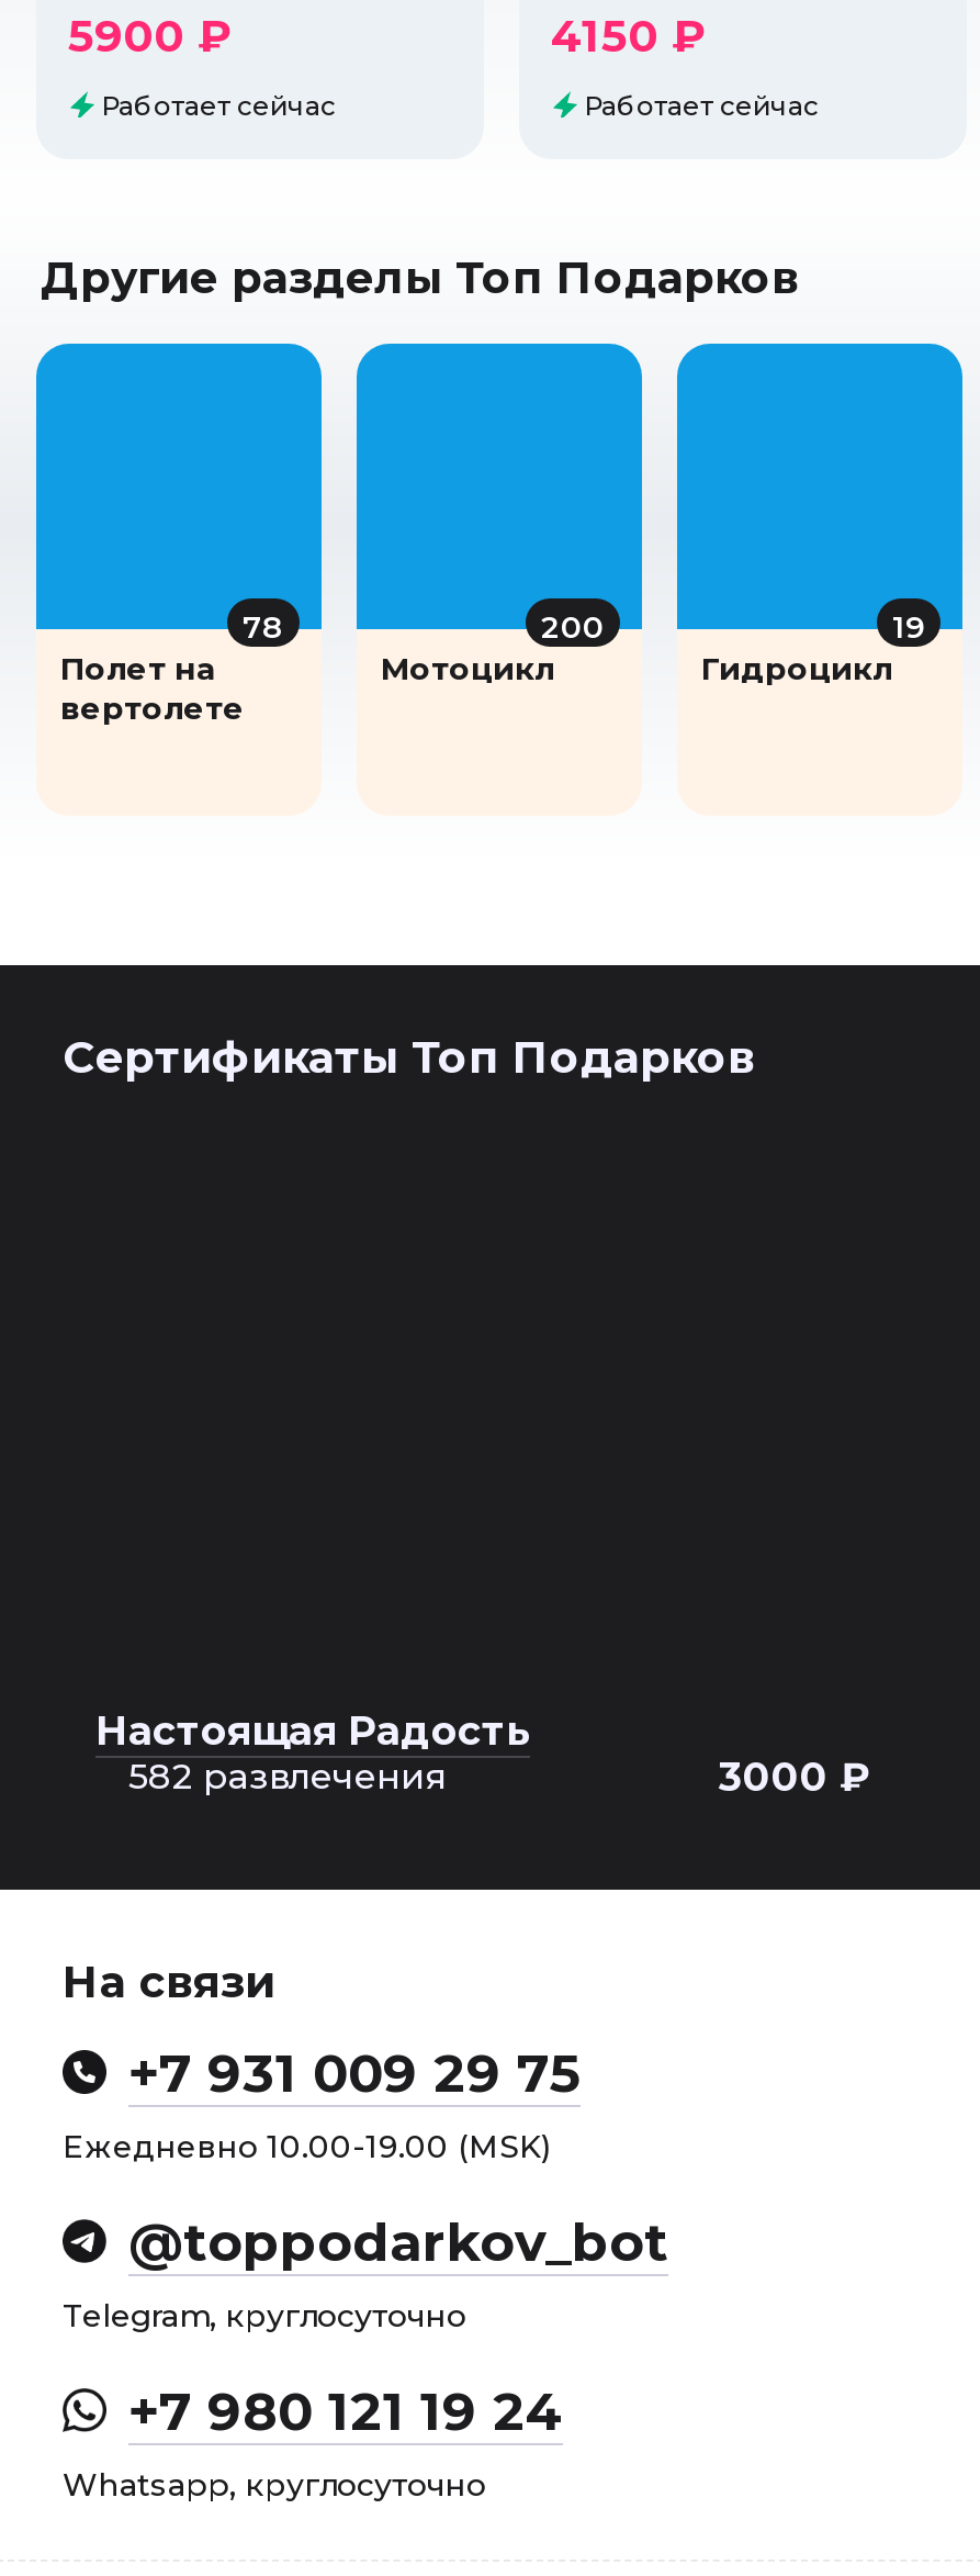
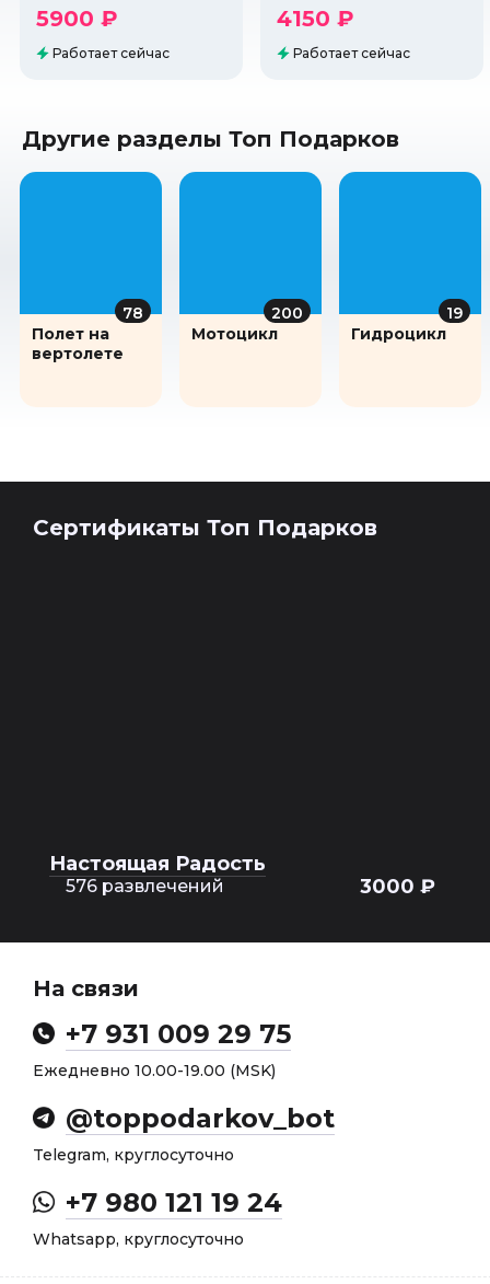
[128,1756,447,1797] 582 развлечения -> [66,876,224,897] 576 развлечений

